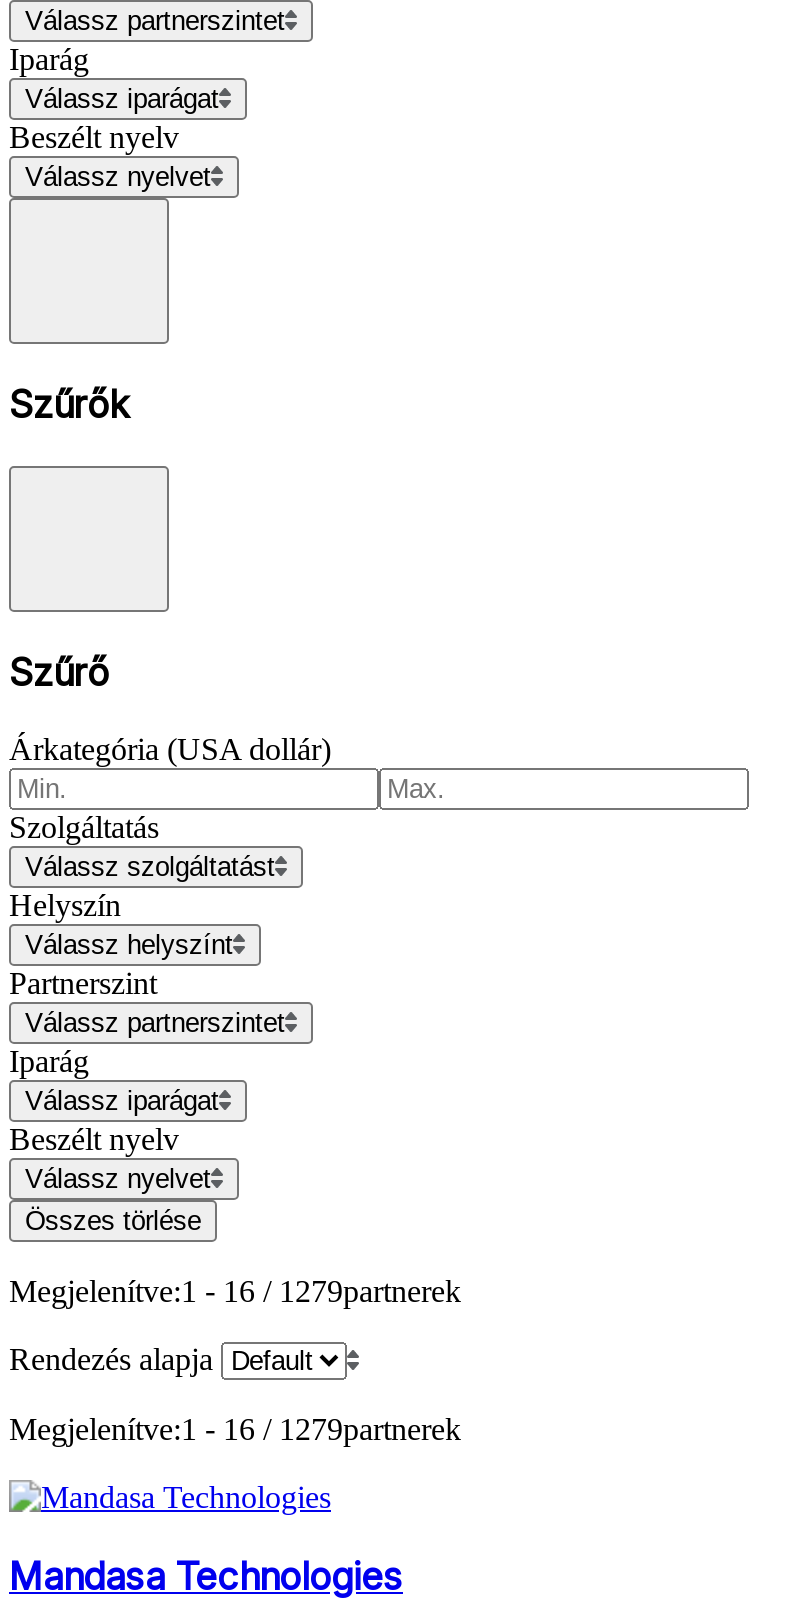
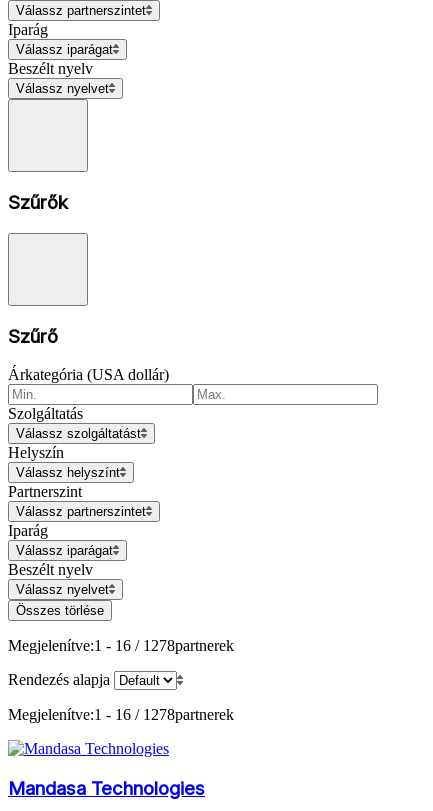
[9,1275,461,1309] Megjelenítve:1 - 16 / 1279partnerek -> [8,637,234,654] Megjelenítve:1 - 16 / 1278partnerek
[9,1413,461,1447] Megjelenítve:1 - 16 / 1279partnerek -> [8,706,234,723] Megjelenítve:1 - 16 / 1278partnerek

